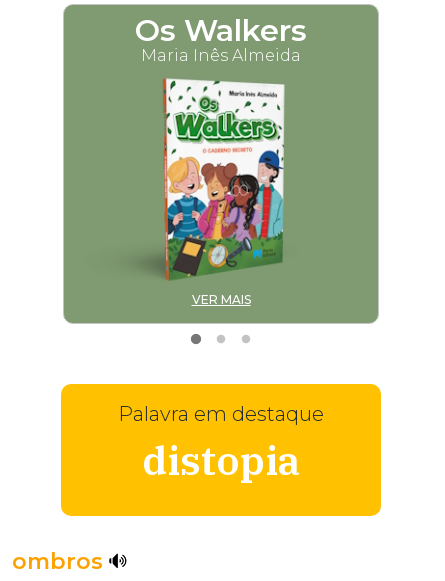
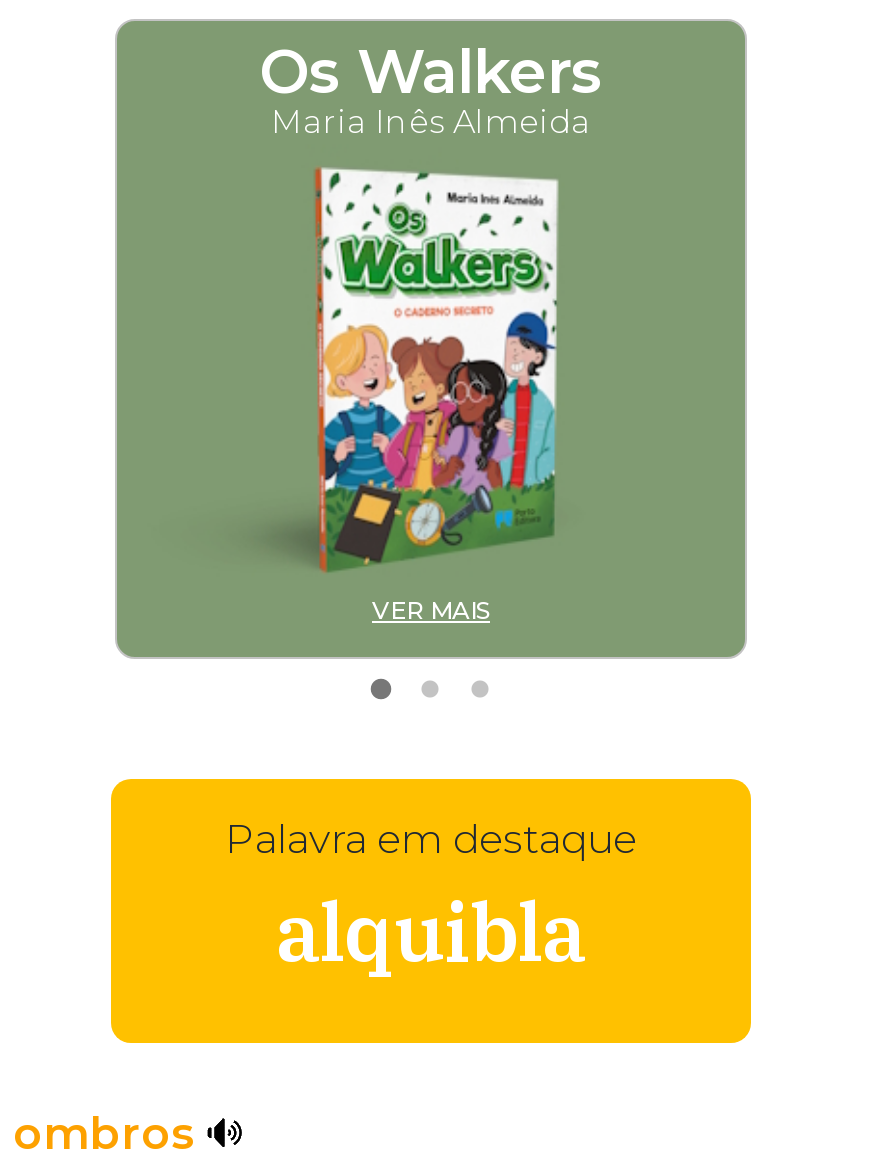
[142,434,300,486] distopia -> [276,879,586,983] alquibla

